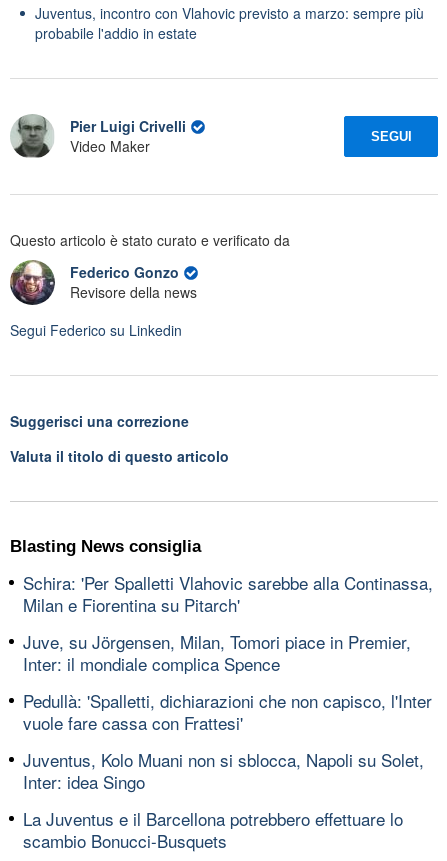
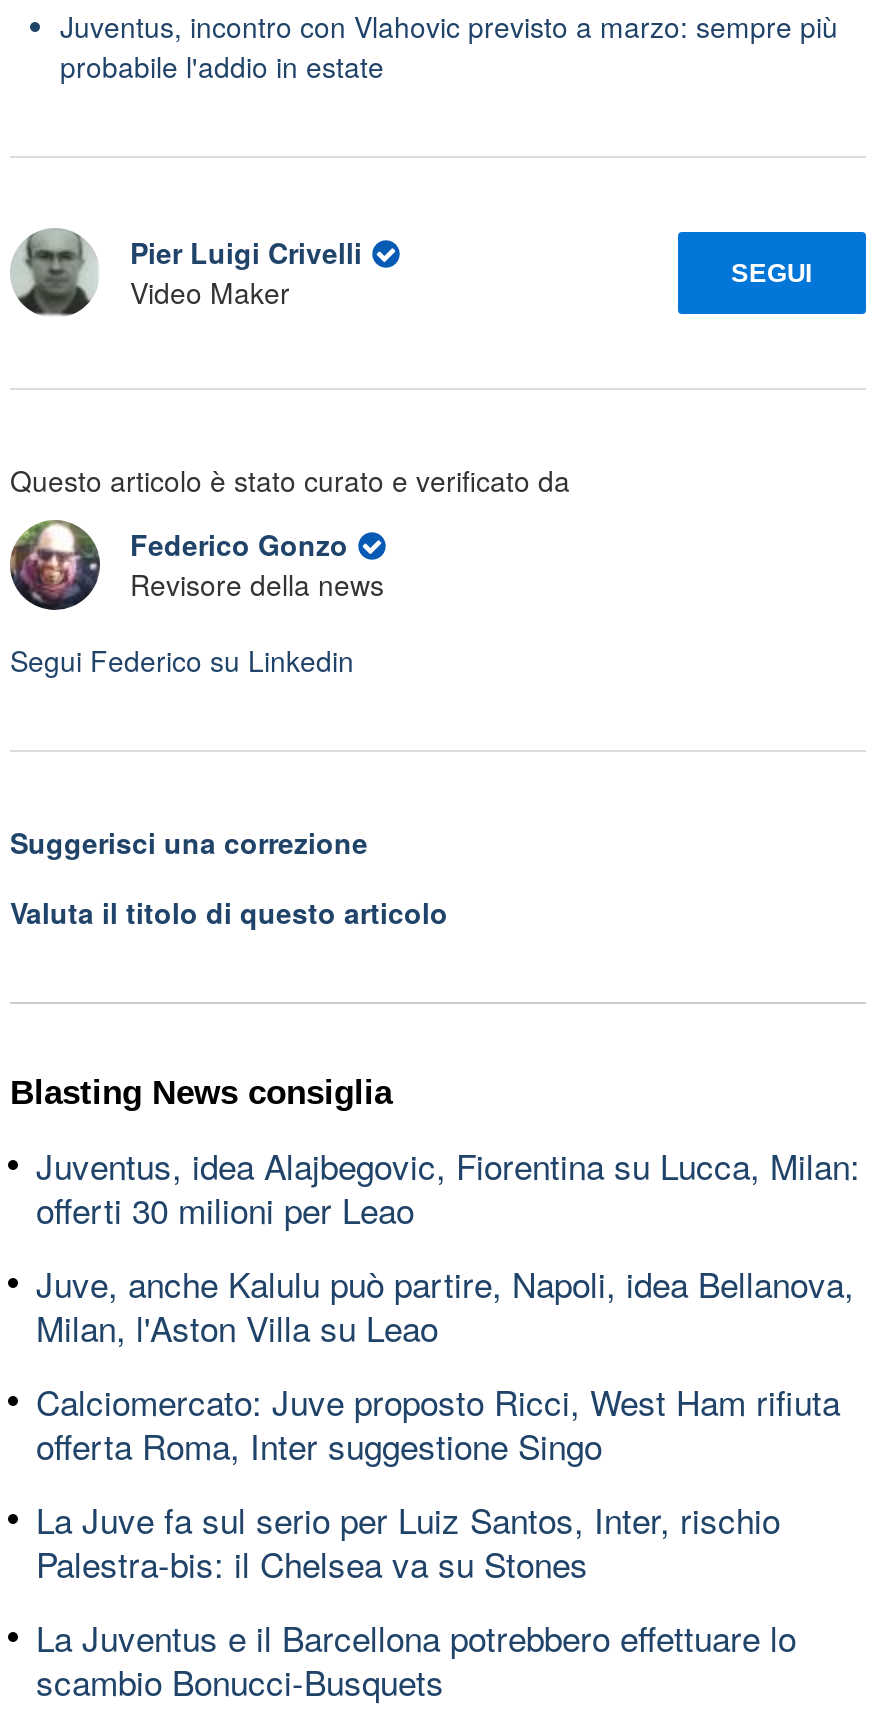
[23,569,433,616] Schira: 'Per Spalletti Vlahovic sarebbe alla Continassa, | Milan e Fiorentina su Pitarch' -> [36,1139,860,1233] Juventus, idea Alajbegovic, Fiorentina su Lucca, Milan: | offerti 30 milioni per Leao
[23,628,411,675] Juve, su Jörgensen, Milan, Tomori piace in Premier, | Inter: il mondiale complica Spence -> [36,1257,854,1351] Juve, anche Kalulu può partire, Napoli, idea Bellanova, | Milan, l'Aston Villa su Leao
[23,687,432,734] Pedullà: 'Spalletti, dichiarazioni che non capisco, l'Inter | vuole fare cassa con Frattesi' -> [36,1375,840,1469] Calciomercato: Juve proposto Ricci, West Ham rifiuta | offerta Roma, Inter suggestione Singo
[23,746,424,793] Juventus, Kolo Muani non si sblocca, Napoli su Solet, | Inter: idea Singo -> [36,1493,780,1587] La Juve fa sul serio per Luiz Santos, Inter, rischio | Palestra-bis: il Chelsea va su Stones

